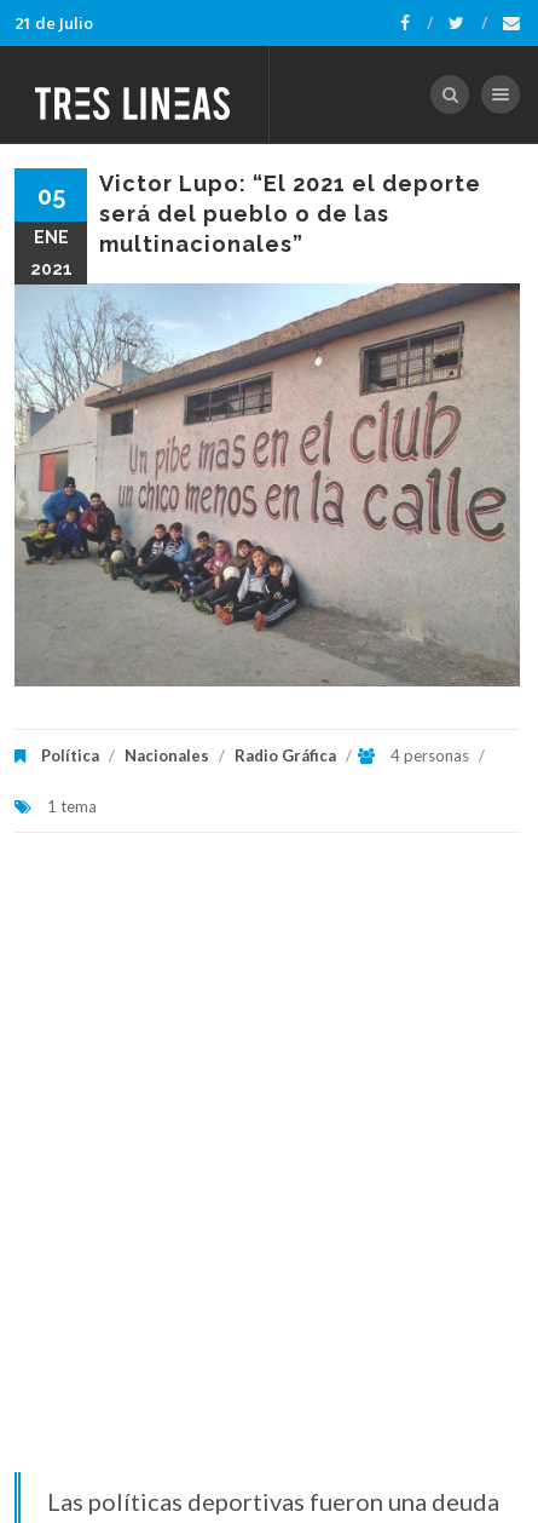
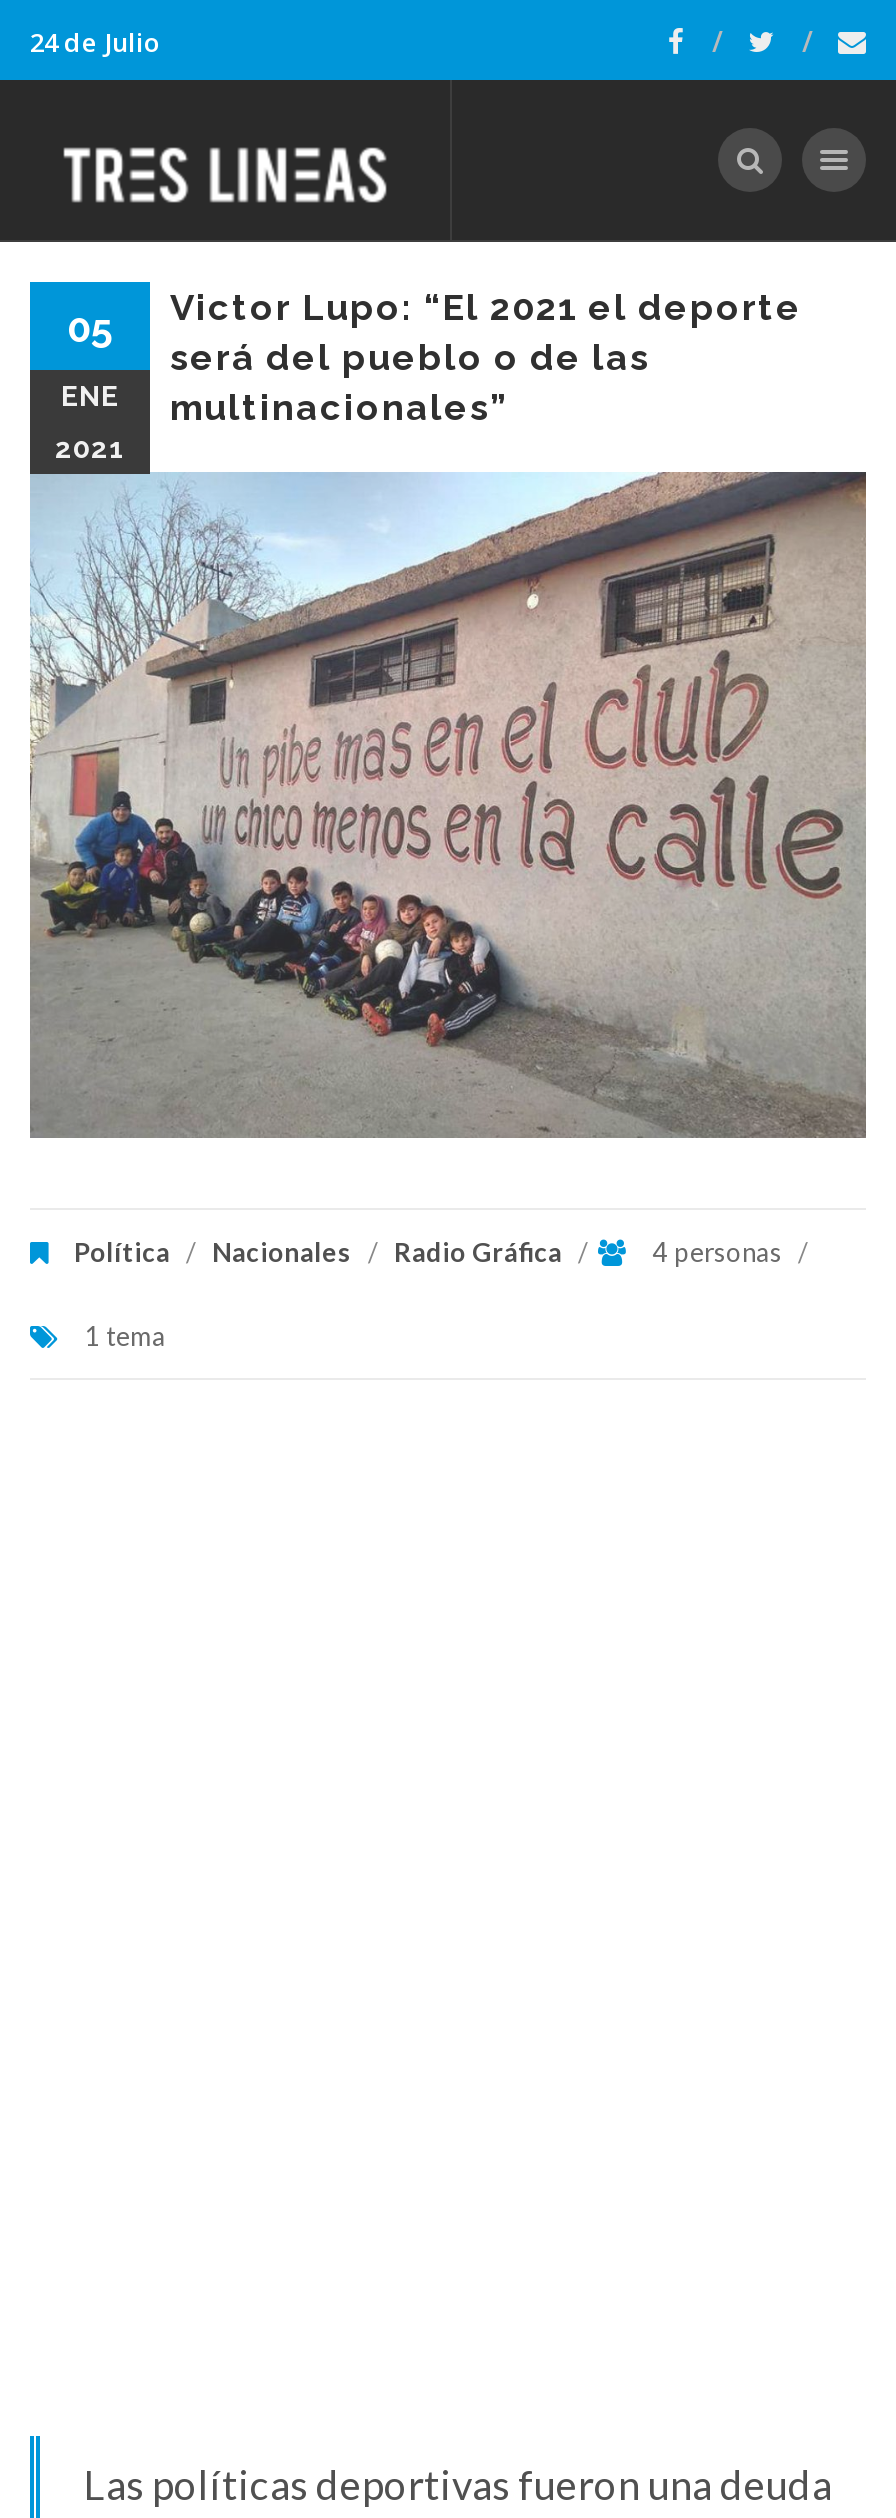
[15,12,93,34] 21 de Julio -> [30,24,160,60] 24 de Julio

